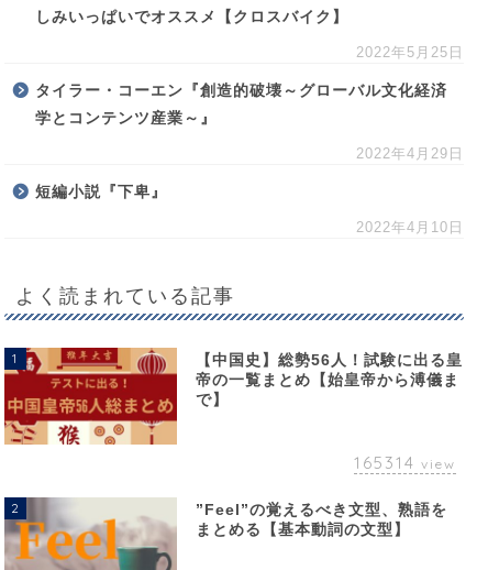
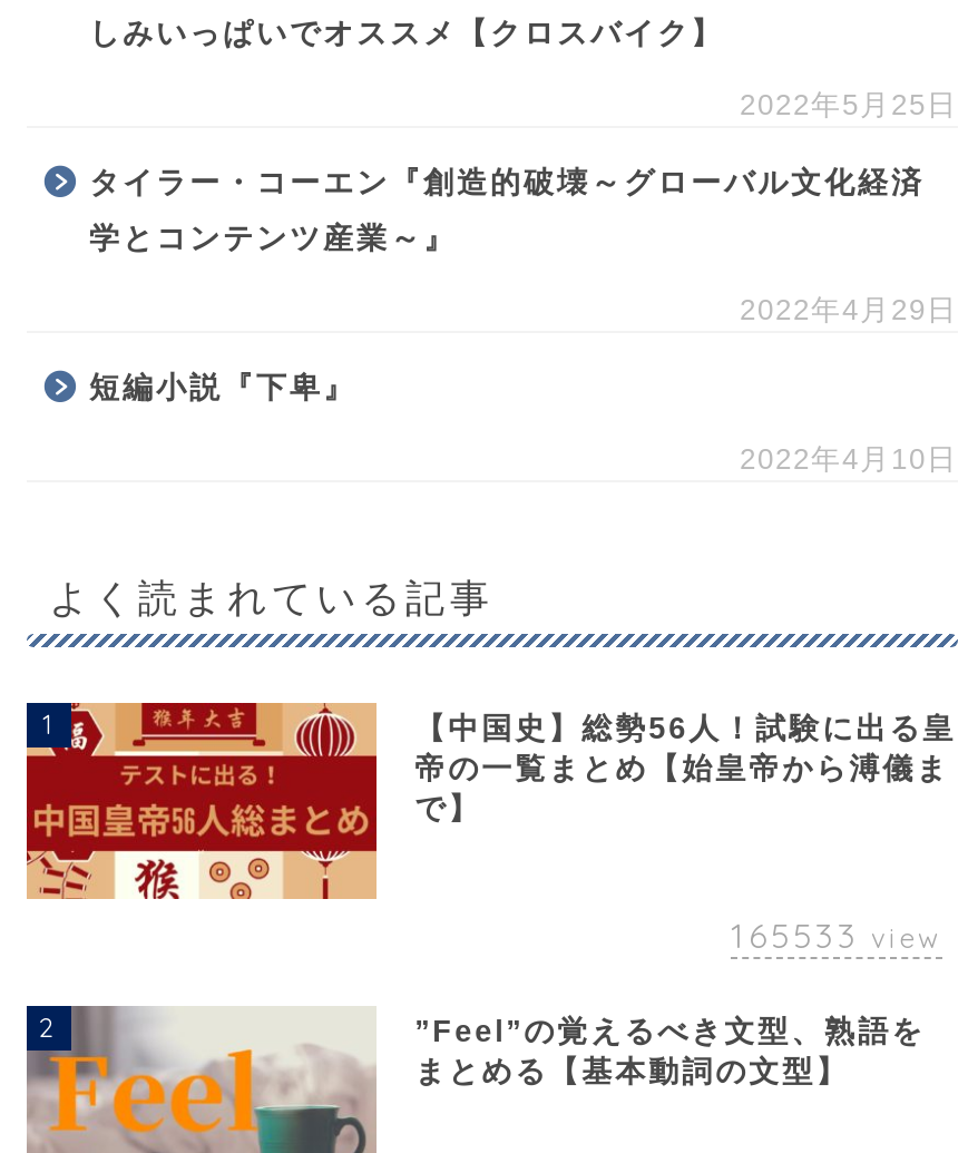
[354,452,456,473] 165314 view -> [731,914,942,957] 165533 view

